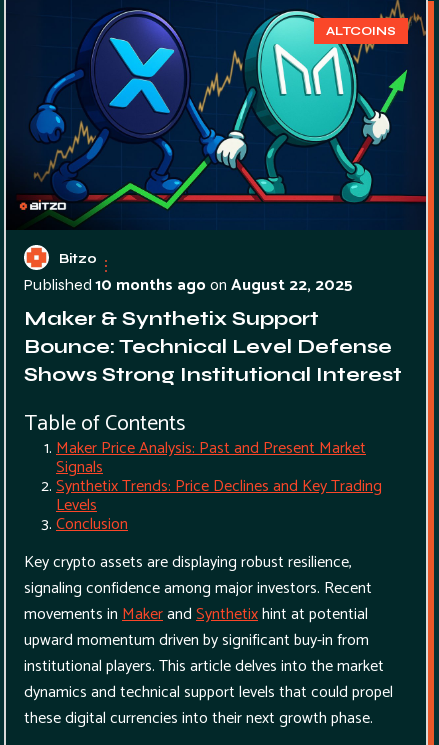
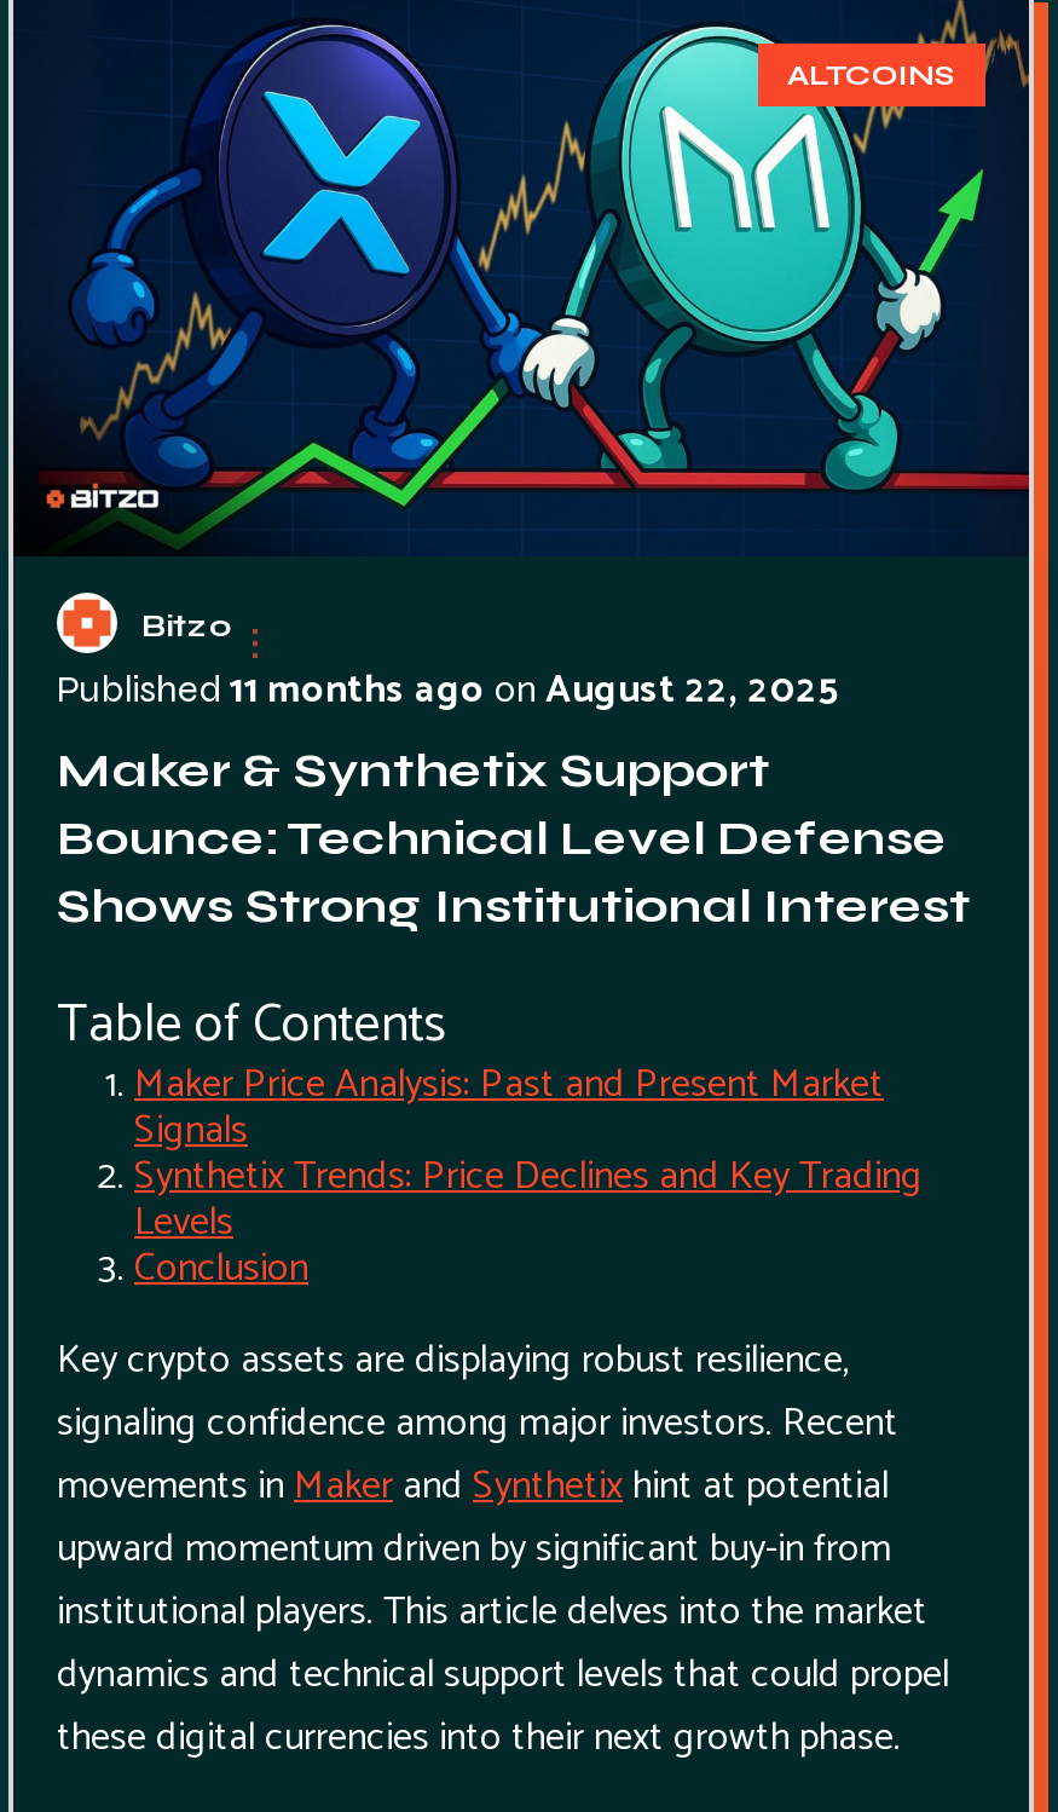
[24,272,353,299] Published10 months ago onAugust 22, 2025 -> [57,658,840,723] Published11 months ago onAugust 22, 2025

